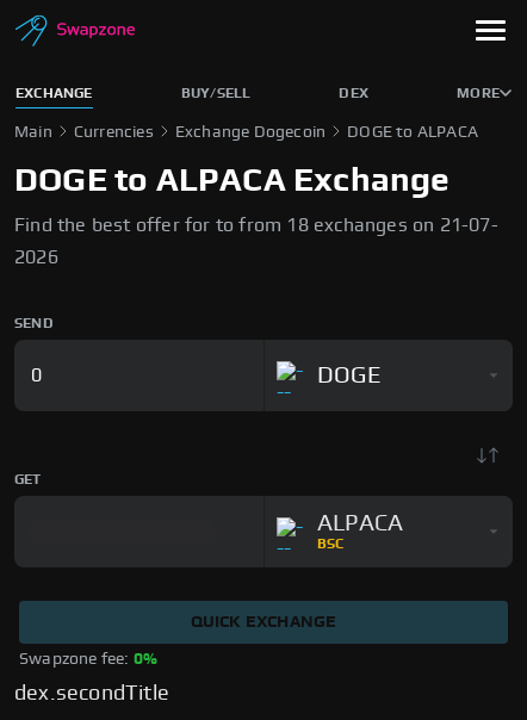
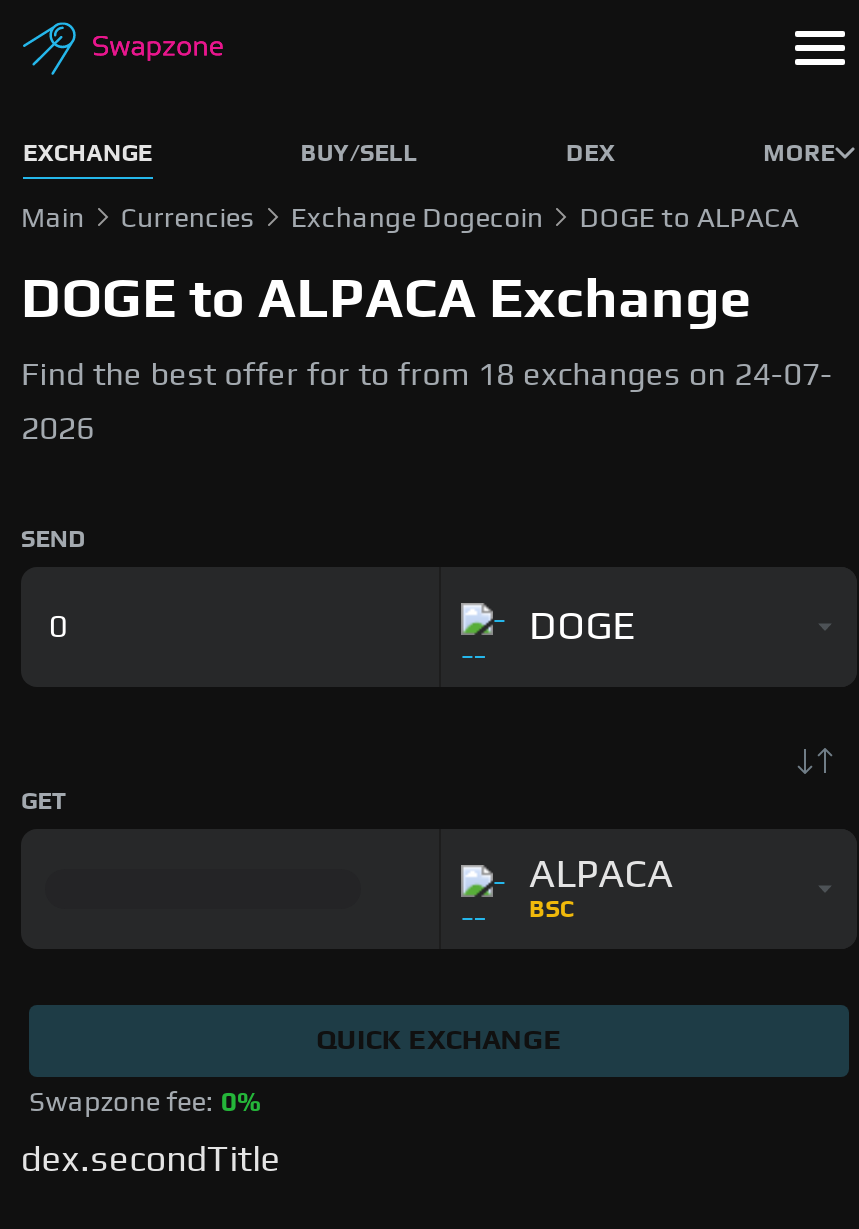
[14,216,498,235] Find the best offer for to from 18 exchanges on 21-07- -> [21,359,833,391] Find the best offer for to from 18 exchanges on 24-07-

